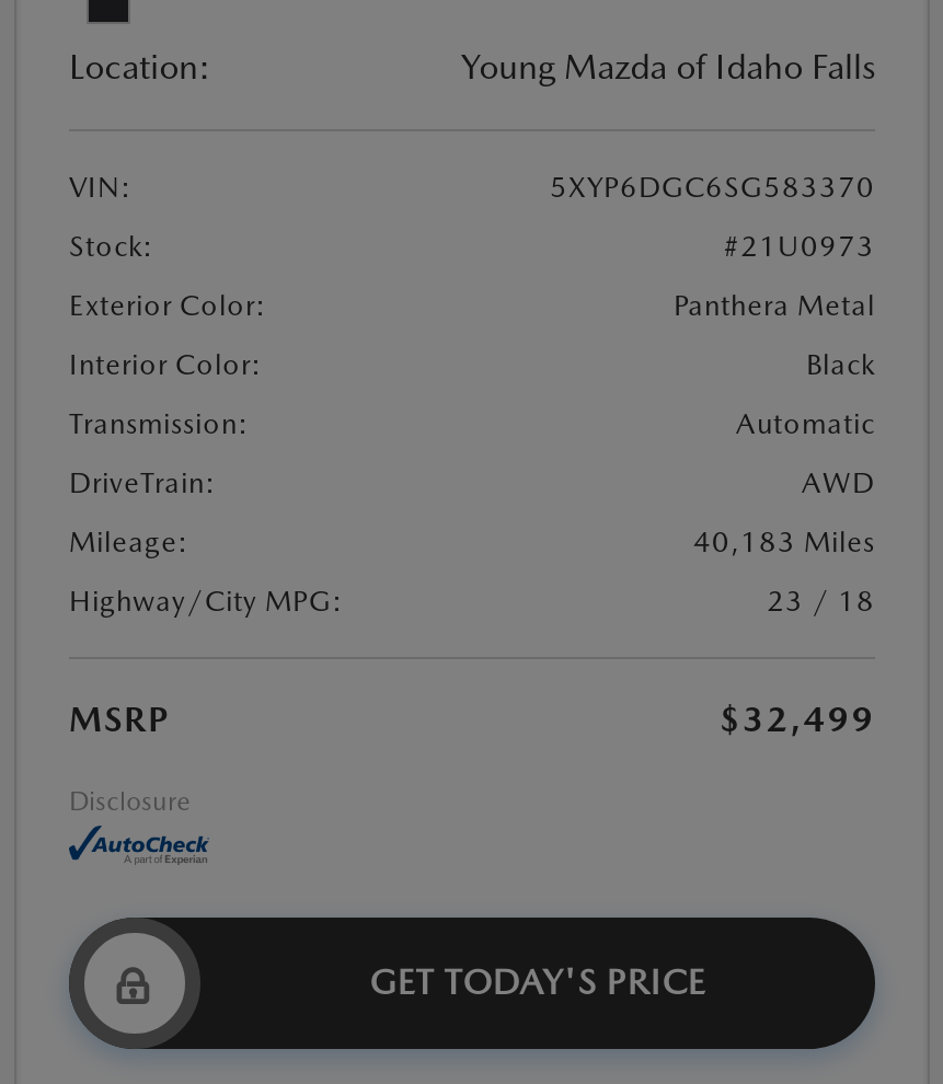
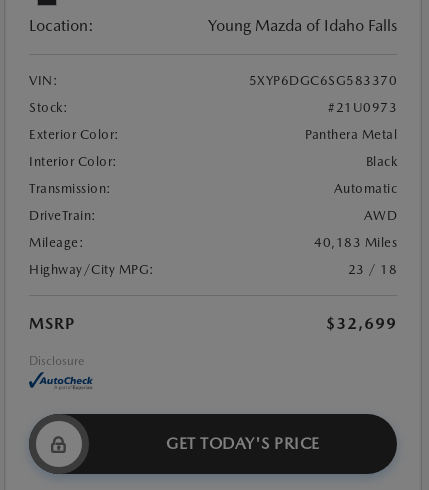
[720,698,875,740] $32,499 -> [326,314,397,333] $32,699

